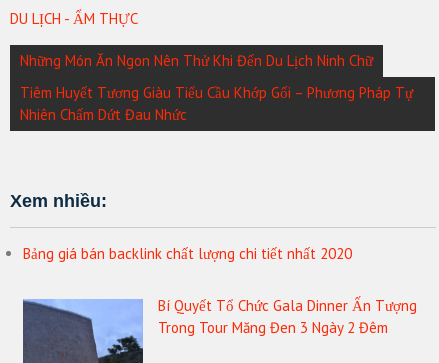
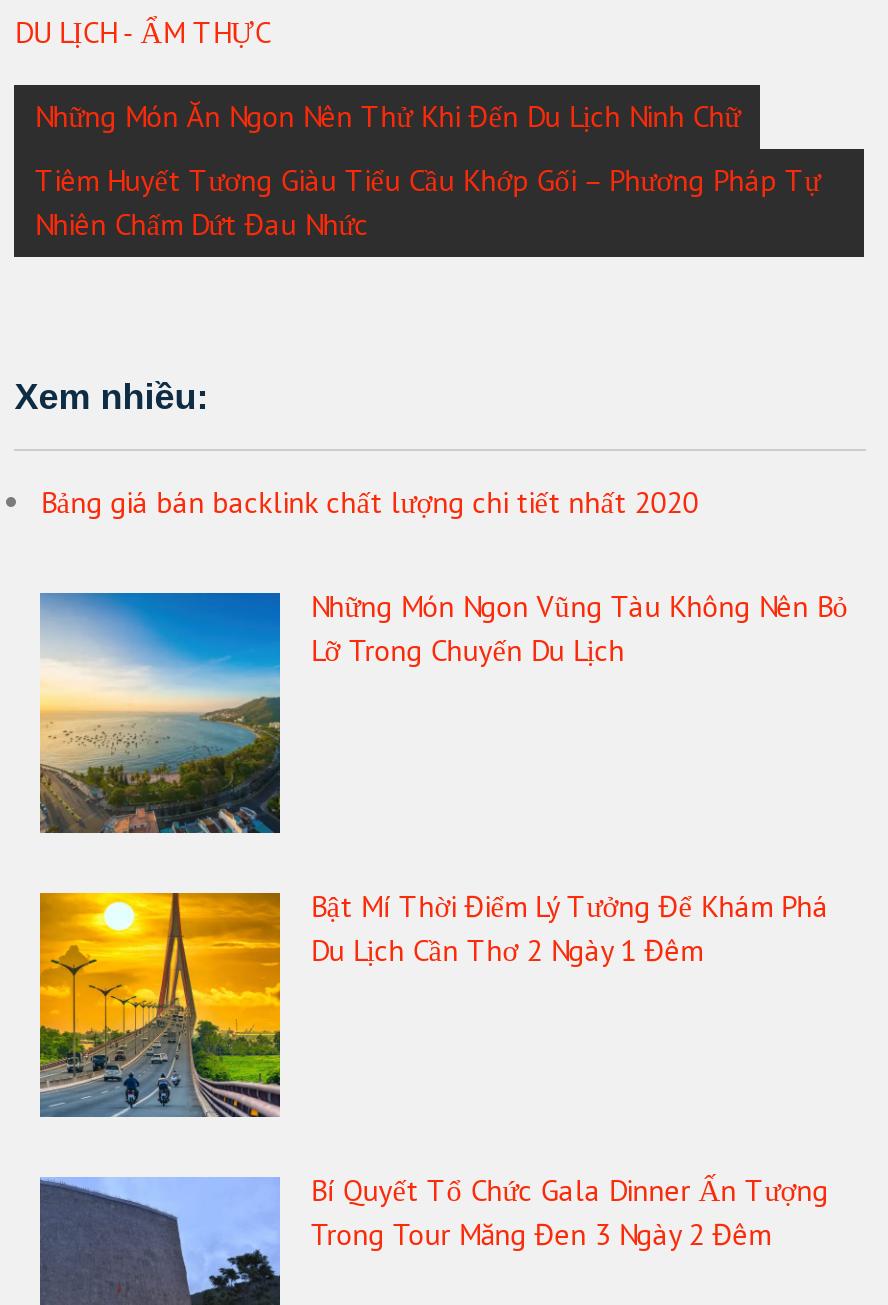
none -> [38,586,848,842] [image] | Những Món Ngon Vũng Tàu Không Nên Bỏ | Lỡ Trong Chuyến Du Lịch
none -> [38,886,828,1118] [image] | Bật Mí Thời Điểm Lý Tưởng Để Khám Phá | Du Lịch Cần Thơ 2 Ngày 1 Đêm

